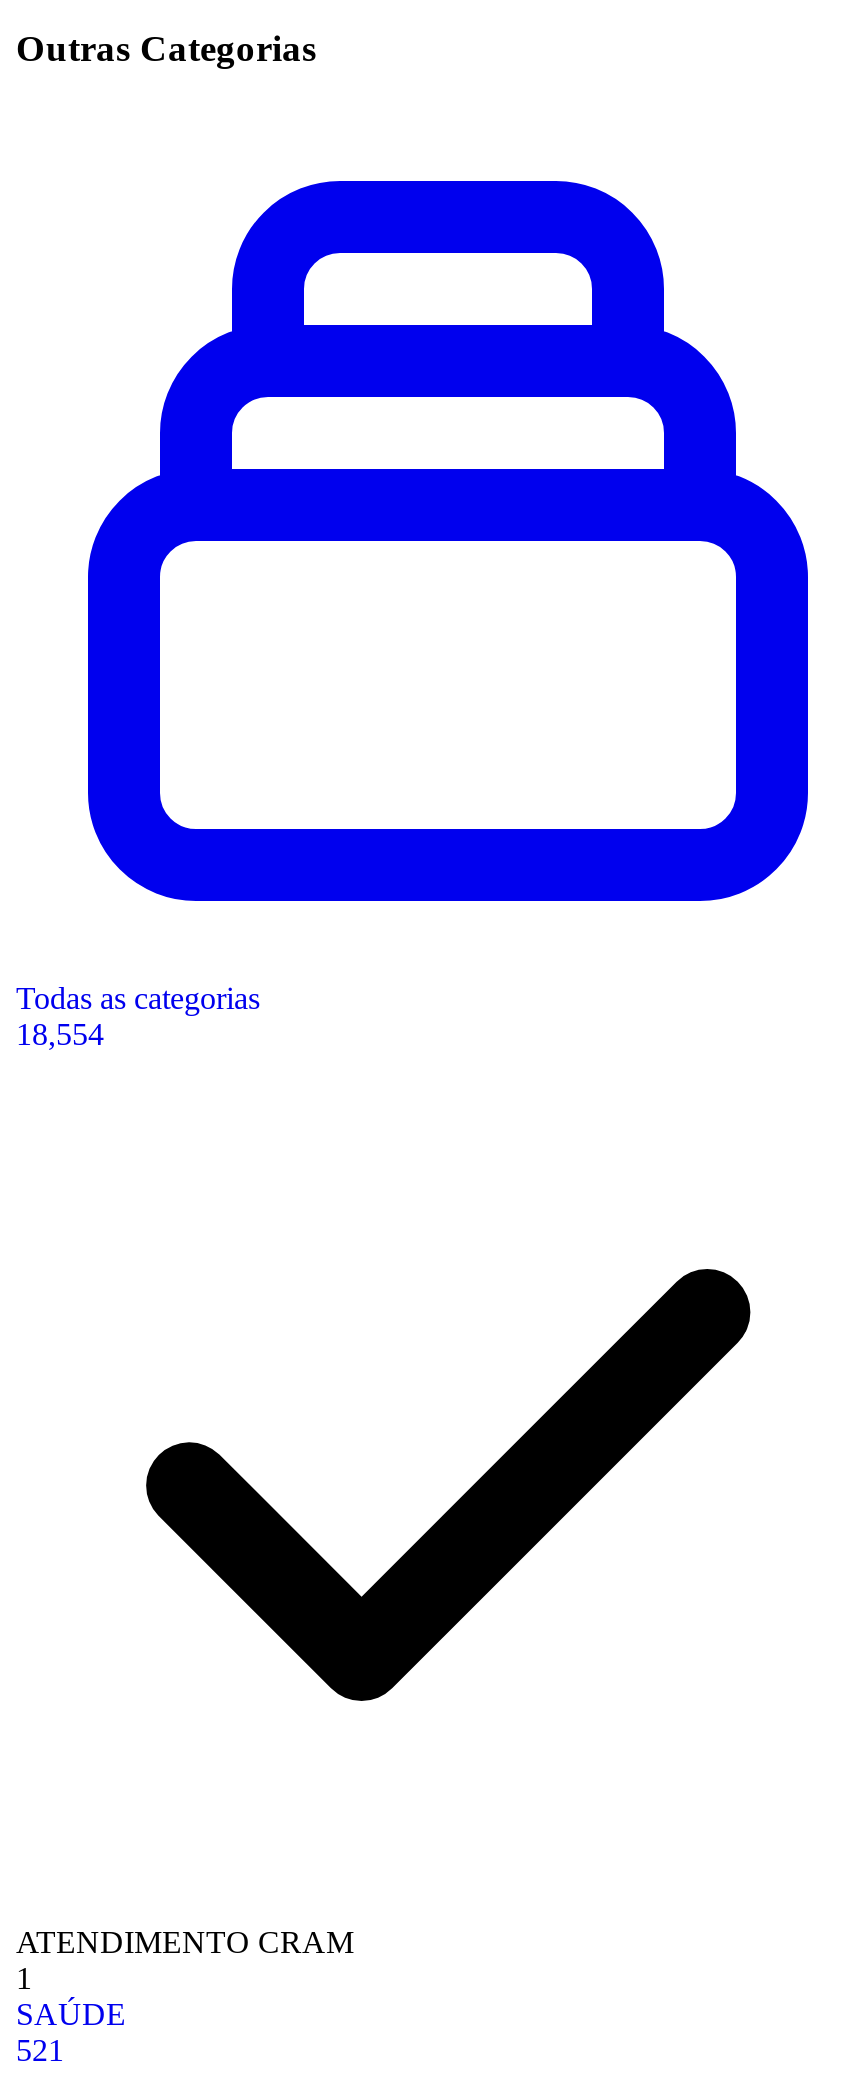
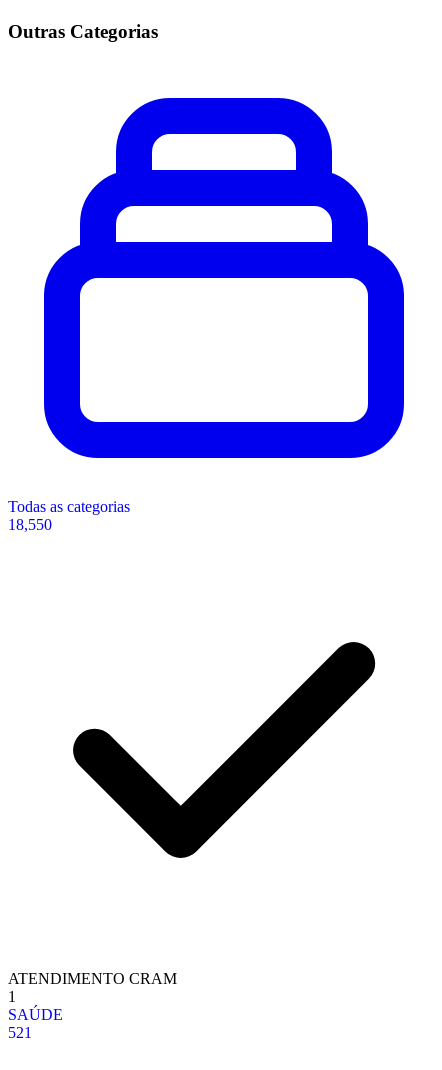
[16,1017,104,1051] 18,554 -> [8,516,52,533] 18,550

